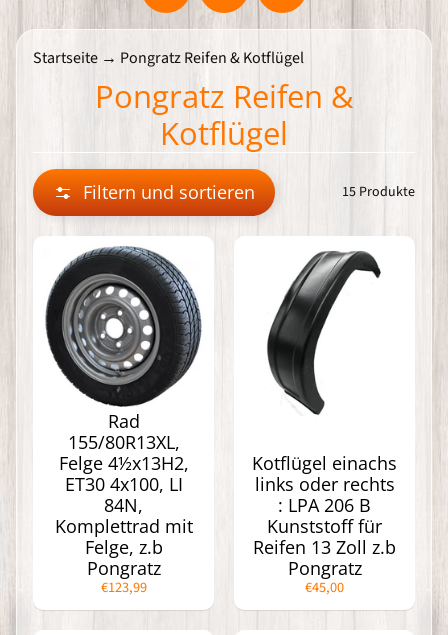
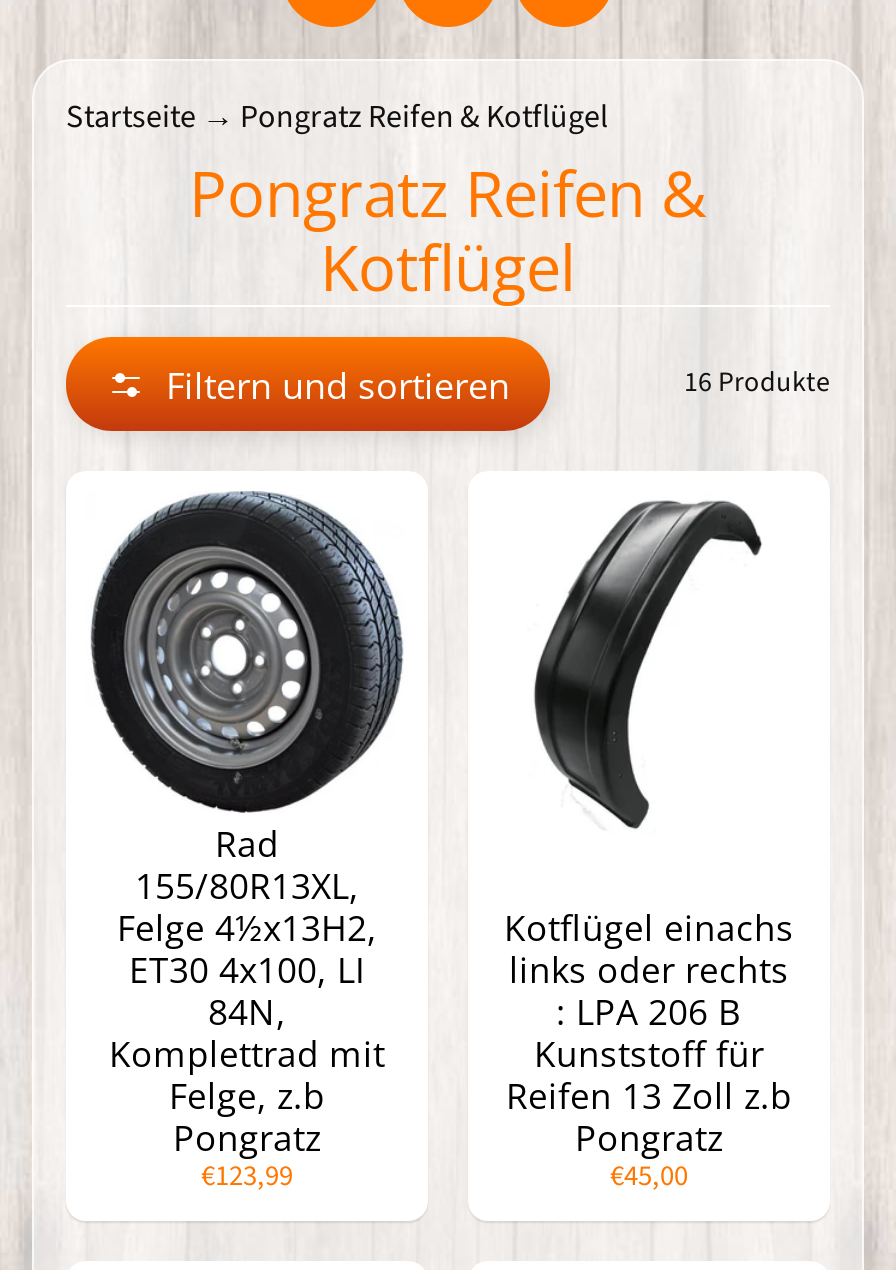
[342,182,415,202] 15 Produkte -> [684,363,830,403] 16 Produkte

